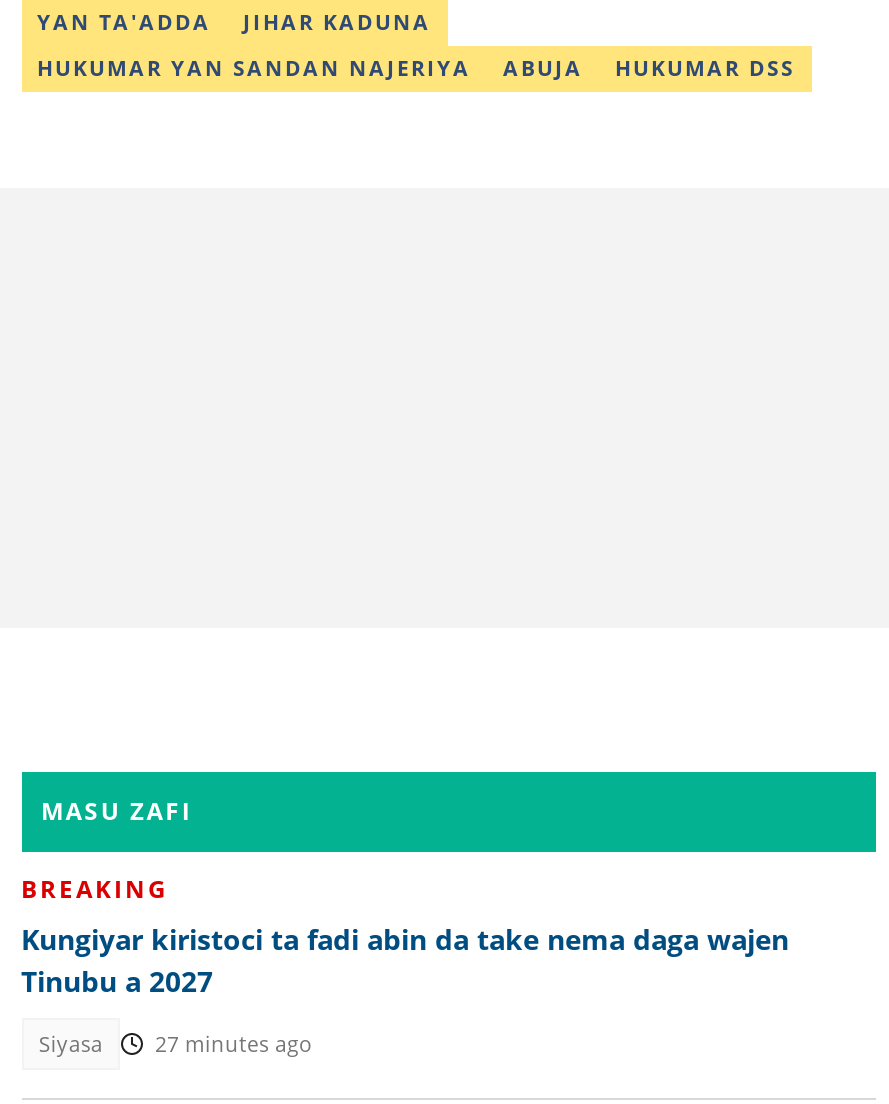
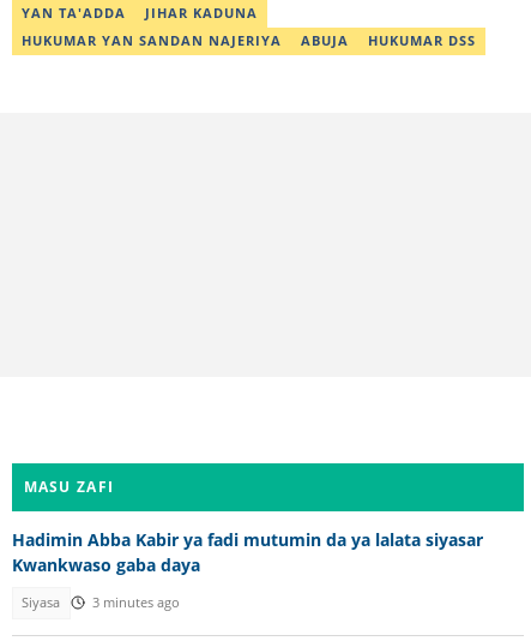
[21,872,789,1000] BREAKING | Kungiyar kiristoci ta fadi abin da take nema daga wajen | Tinubu a 2027 -> [11,528,482,576] Hadimin Abba Kabir ya fadi mutumin da ya lalata siyasar | Kwankwaso gaba daya
[39,1030,313,1058] Siyasa 27 minutes ago -> [22,595,179,611] Siyasa 3 minutes ago

